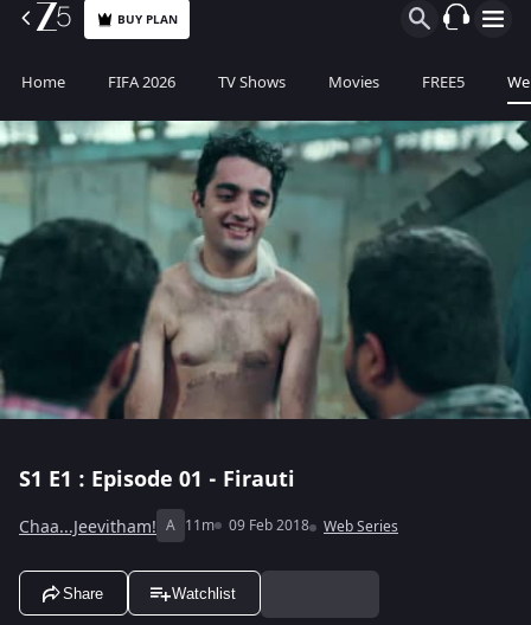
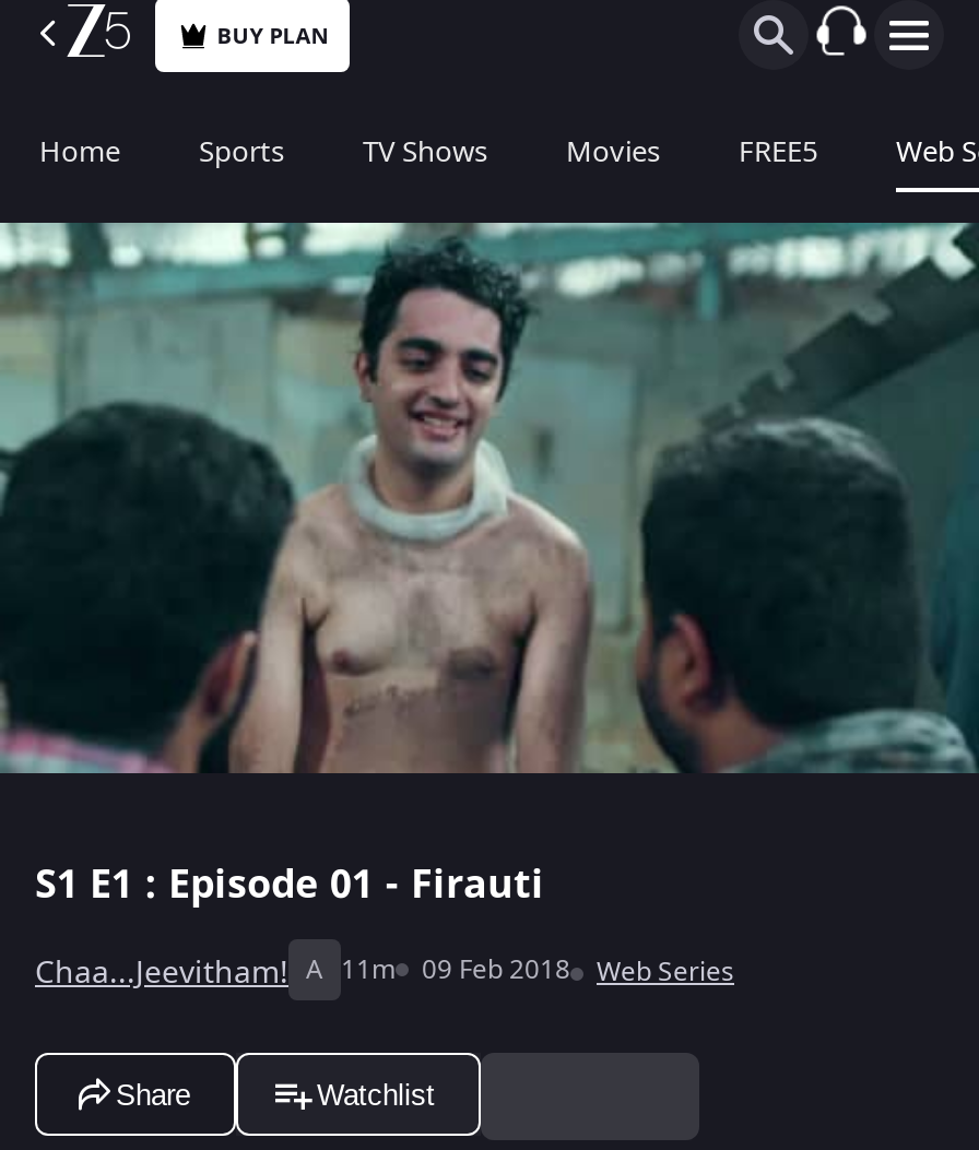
[108,71,175,94] FIFA 2026 -> [199,131,284,173] Sports

